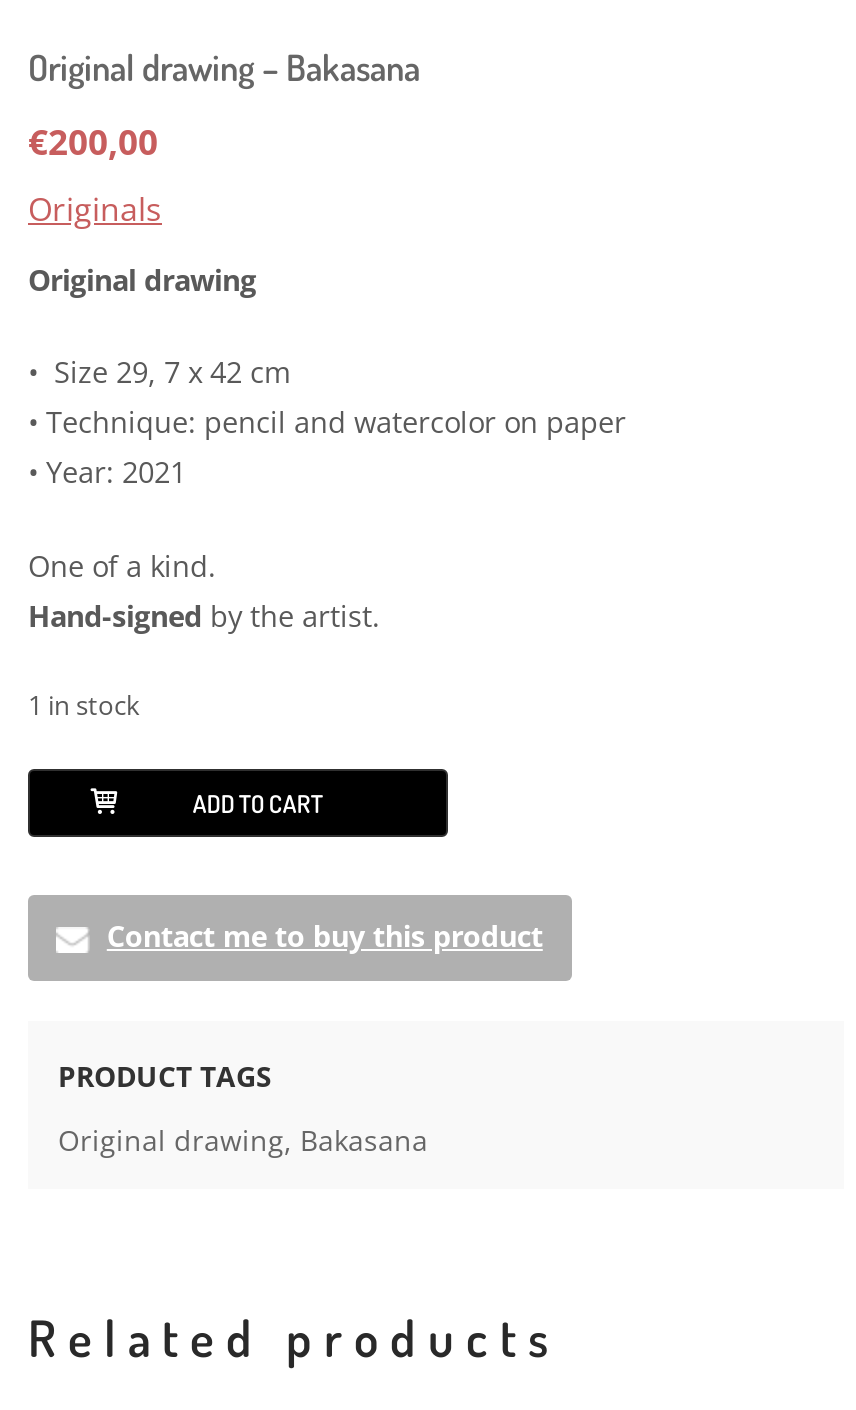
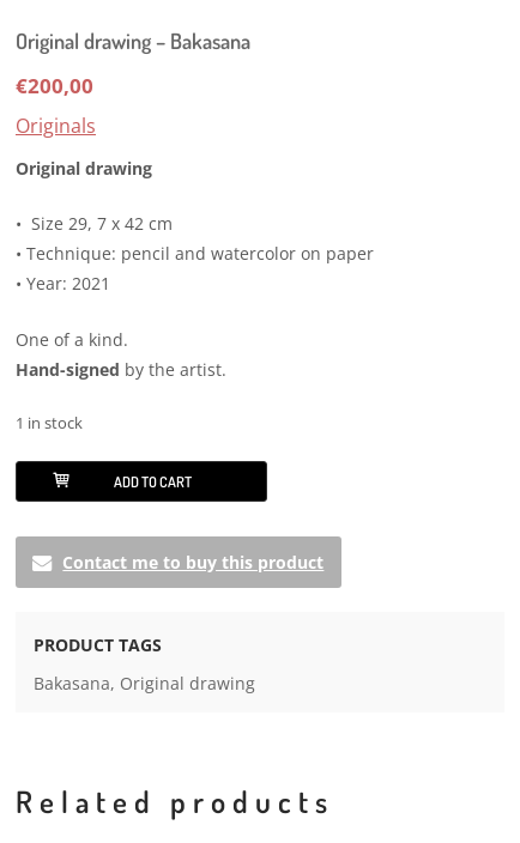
[58,1121,428,1159] Original drawing, Bakasana -> [34,672,255,694] Bakasana, Original drawing

